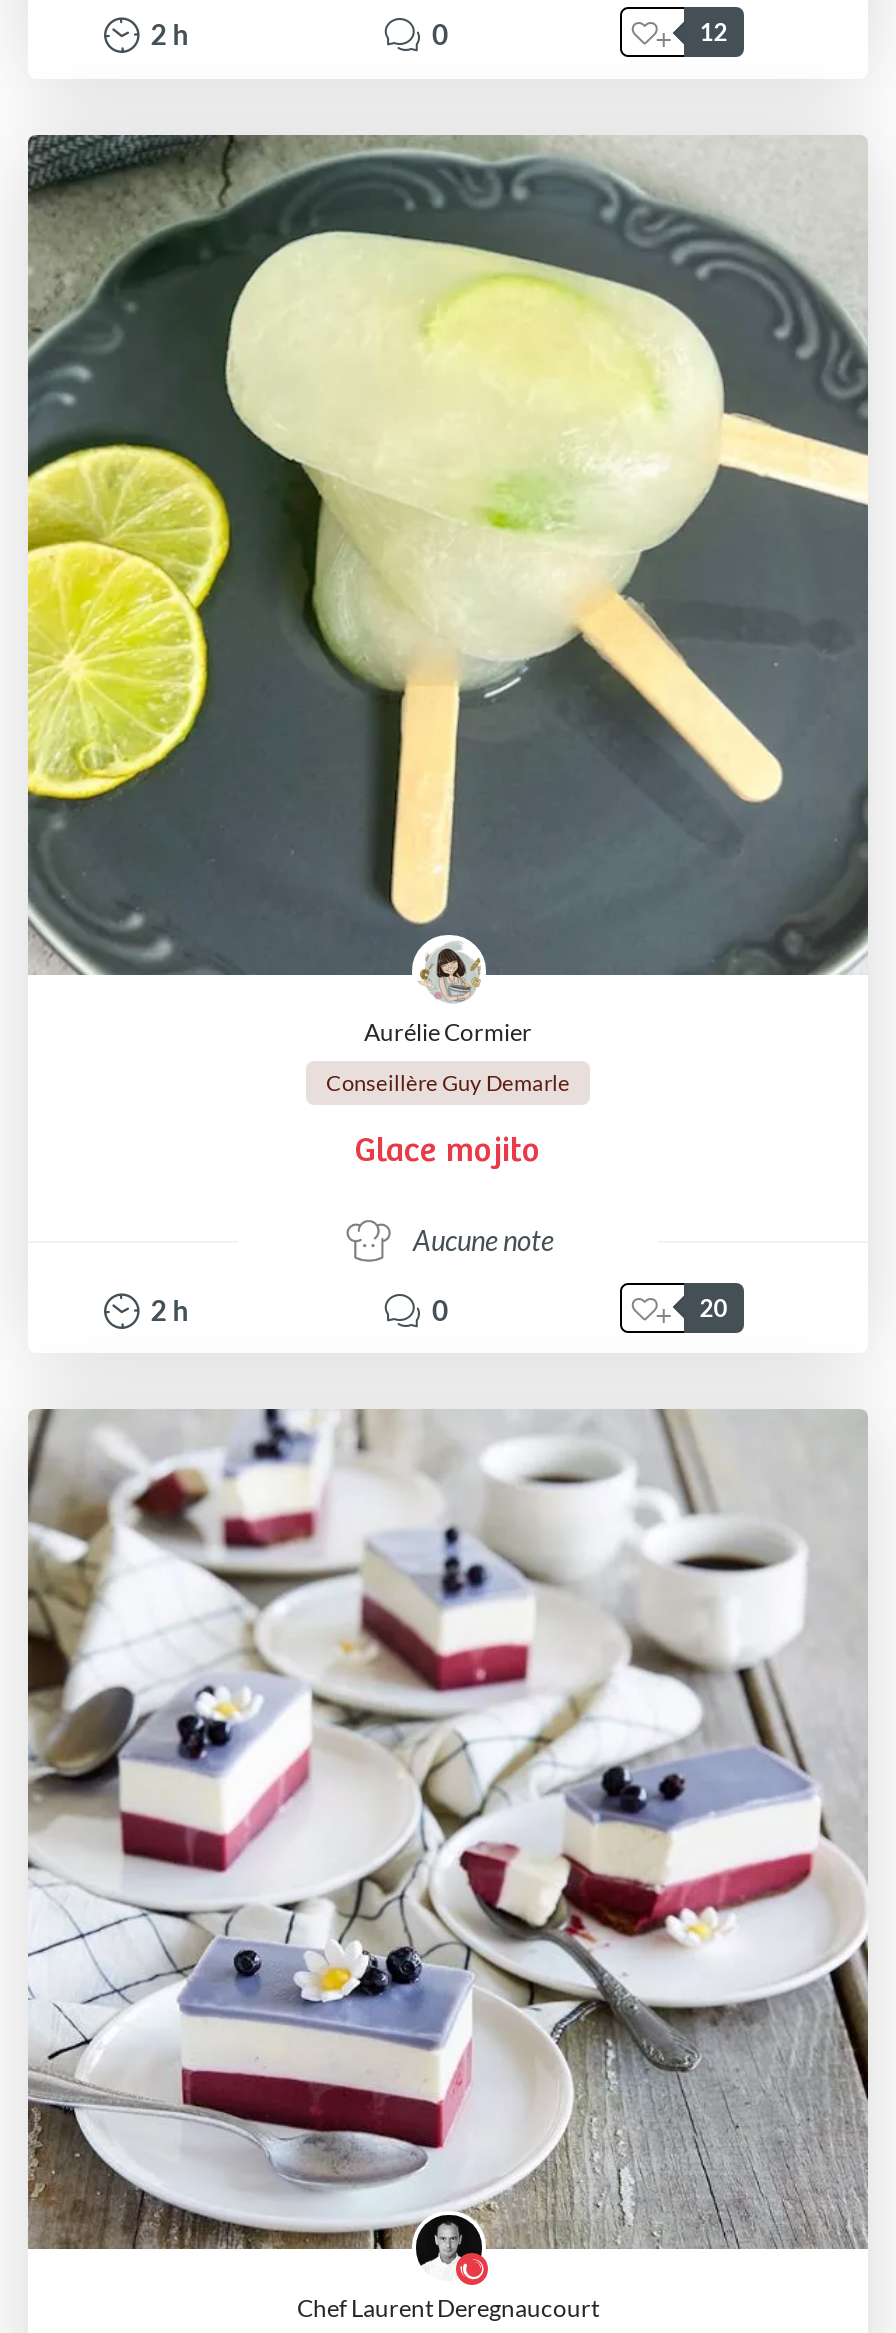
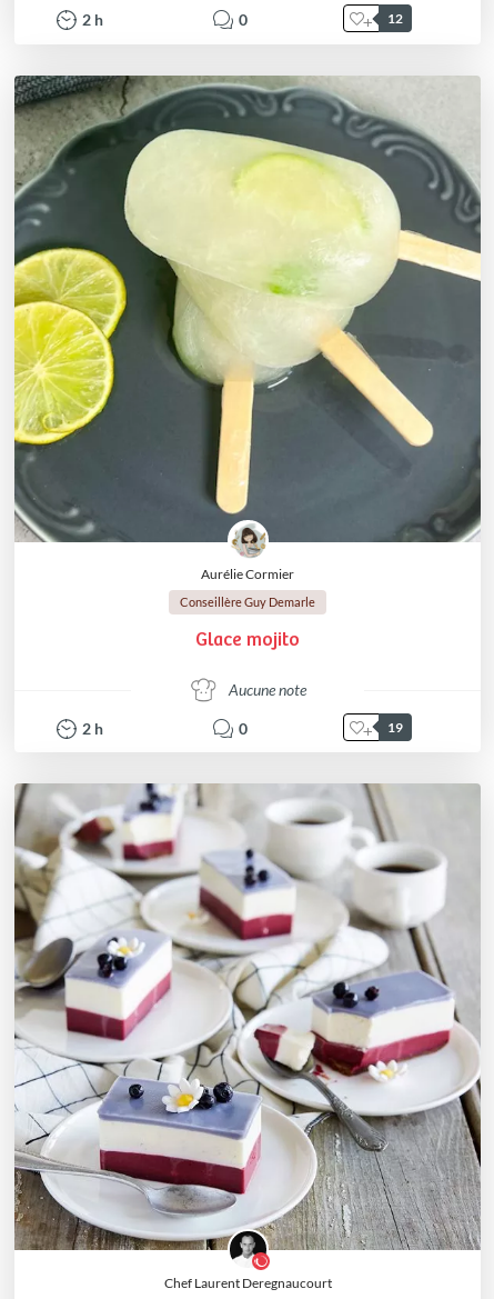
[699,1293,727,1323] 20 -> [387,719,403,736] 19

